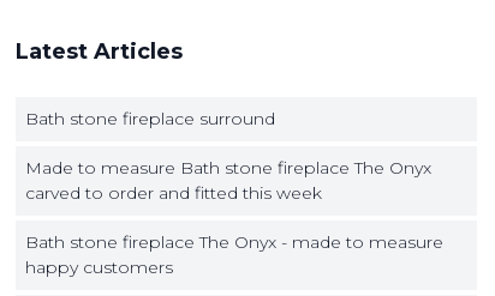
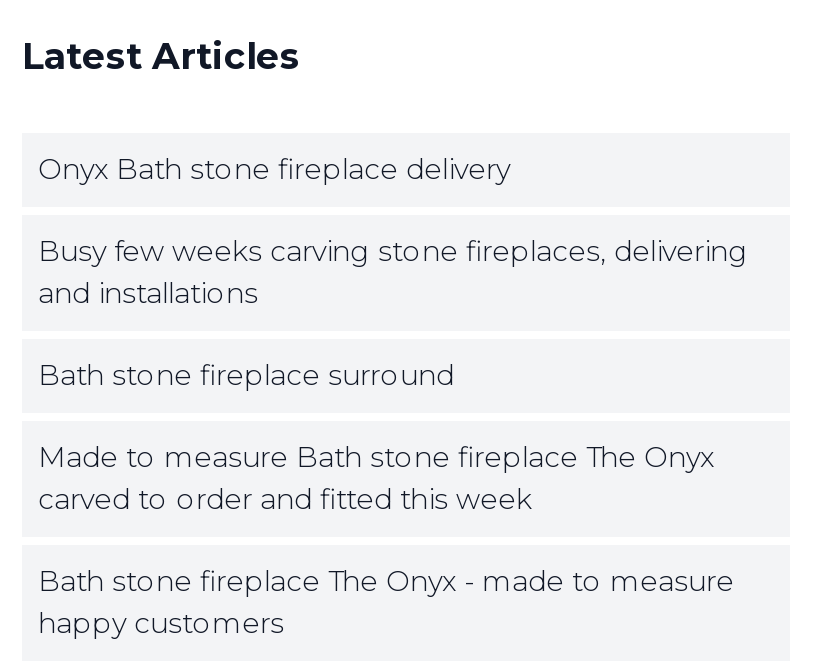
none -> [38,151,748,311] Onyx Bath stone fireplace delivery | Busy few weeks carving stone fireplaces, delivering | and installations

